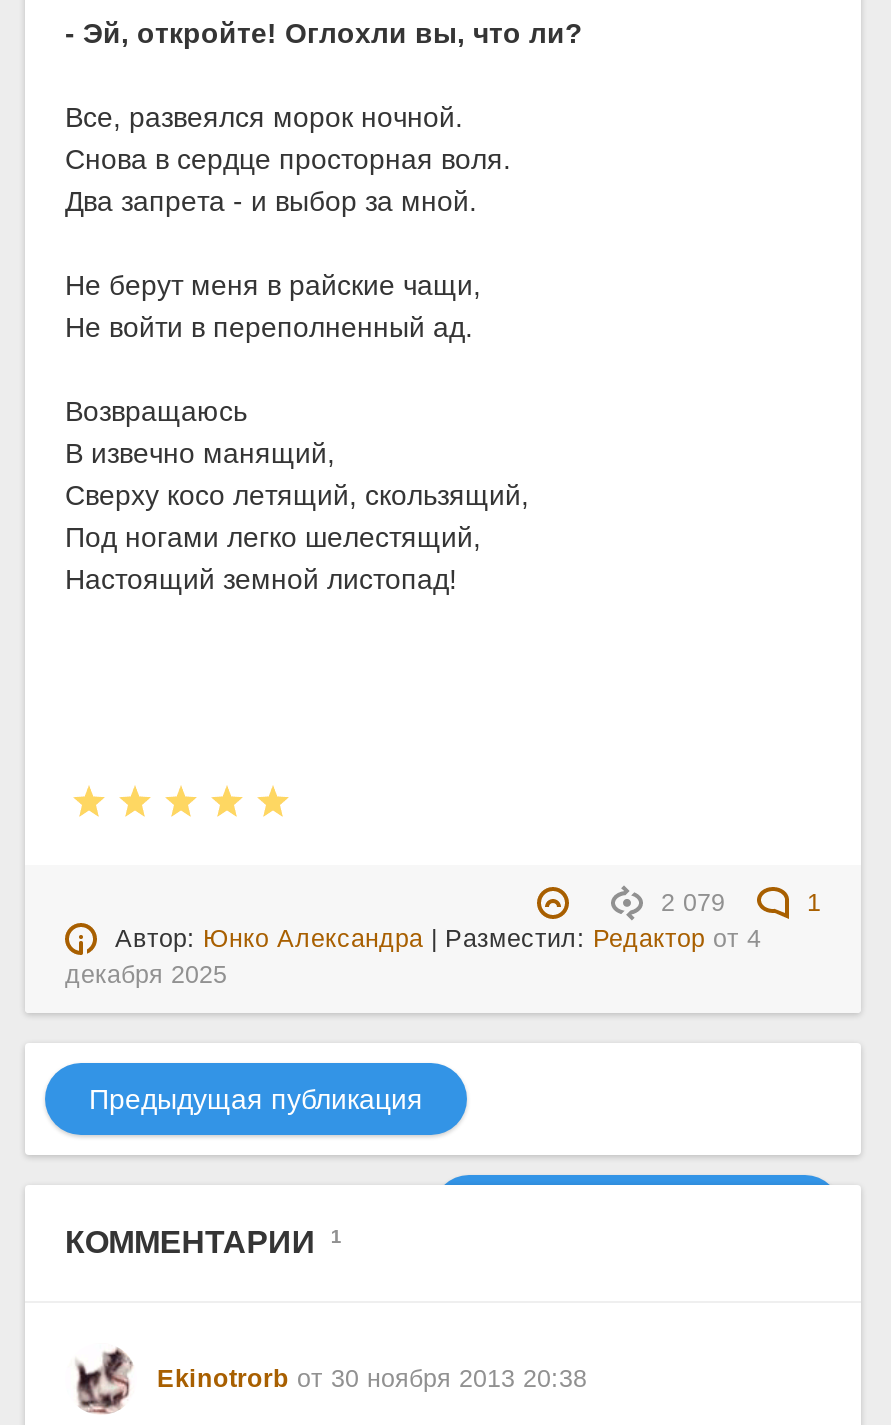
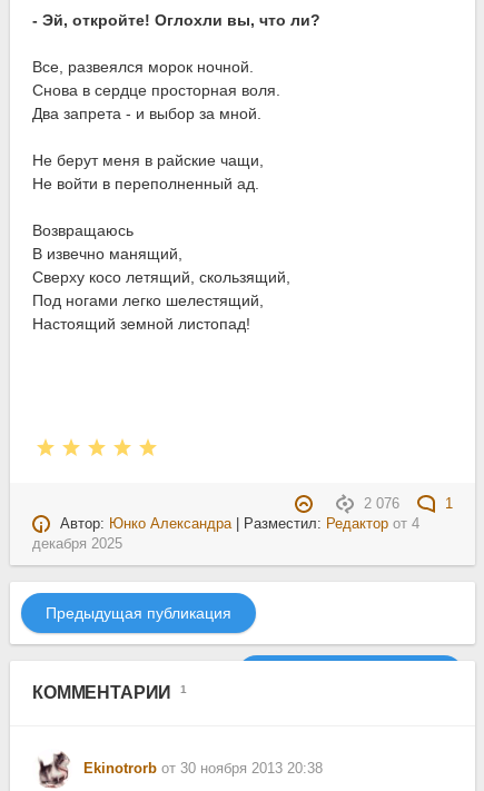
[653,890,725,918] 2 079 -> [359,497,399,512] 2 076

